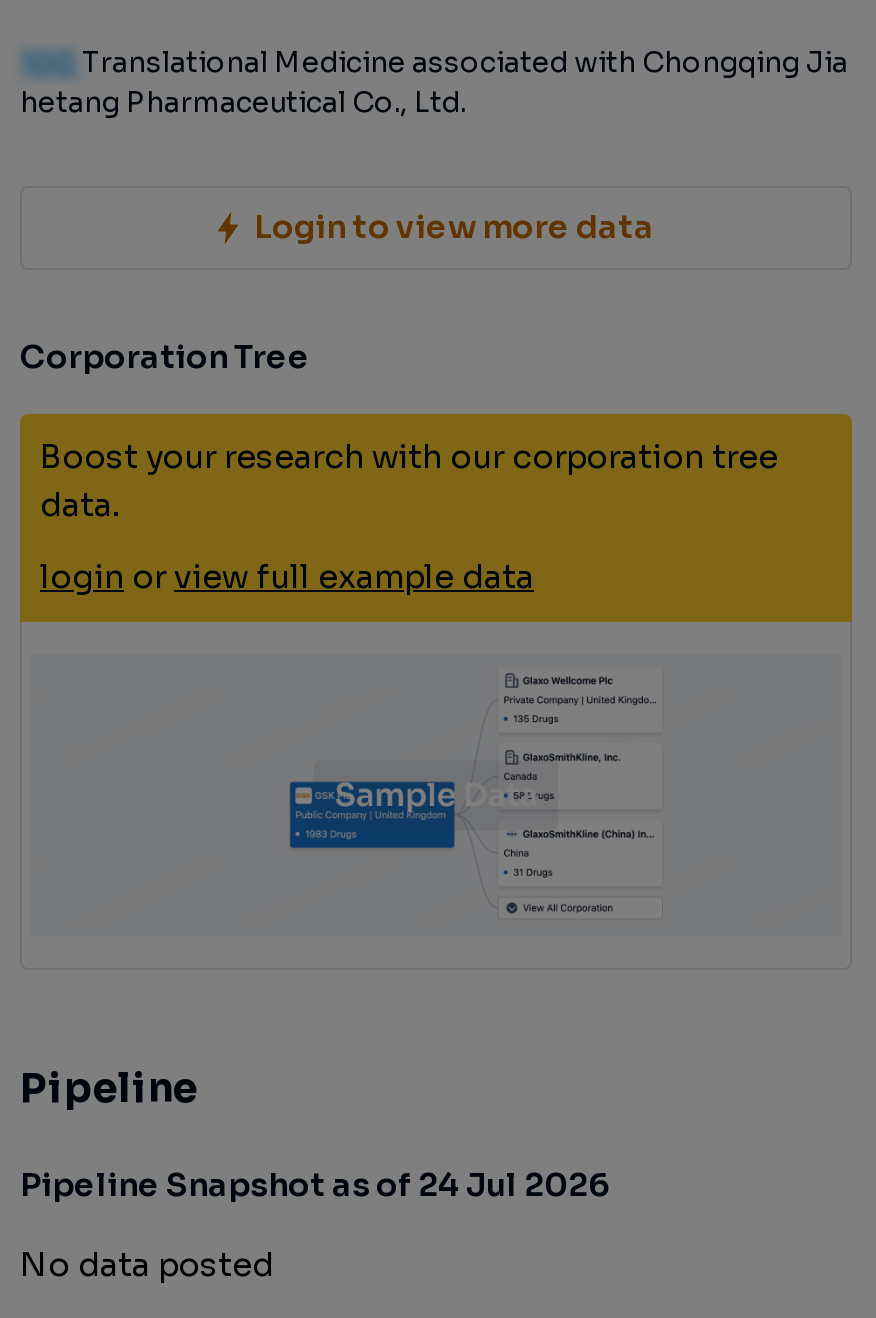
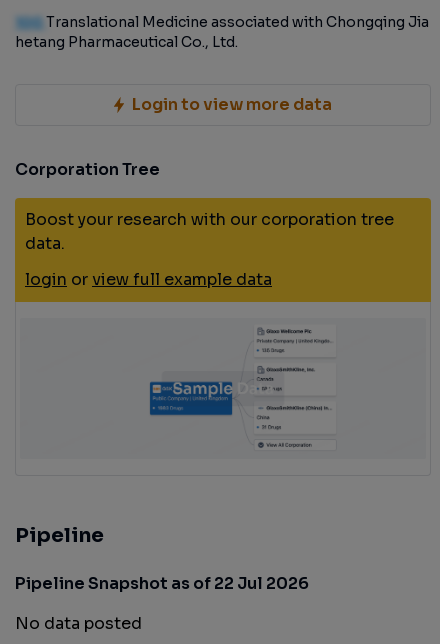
[20,1164,610,1206] Pipeline Snapshot as of 24 Jul 2026 -> [15,573,309,594] Pipeline Snapshot as of 22 Jul 2026

